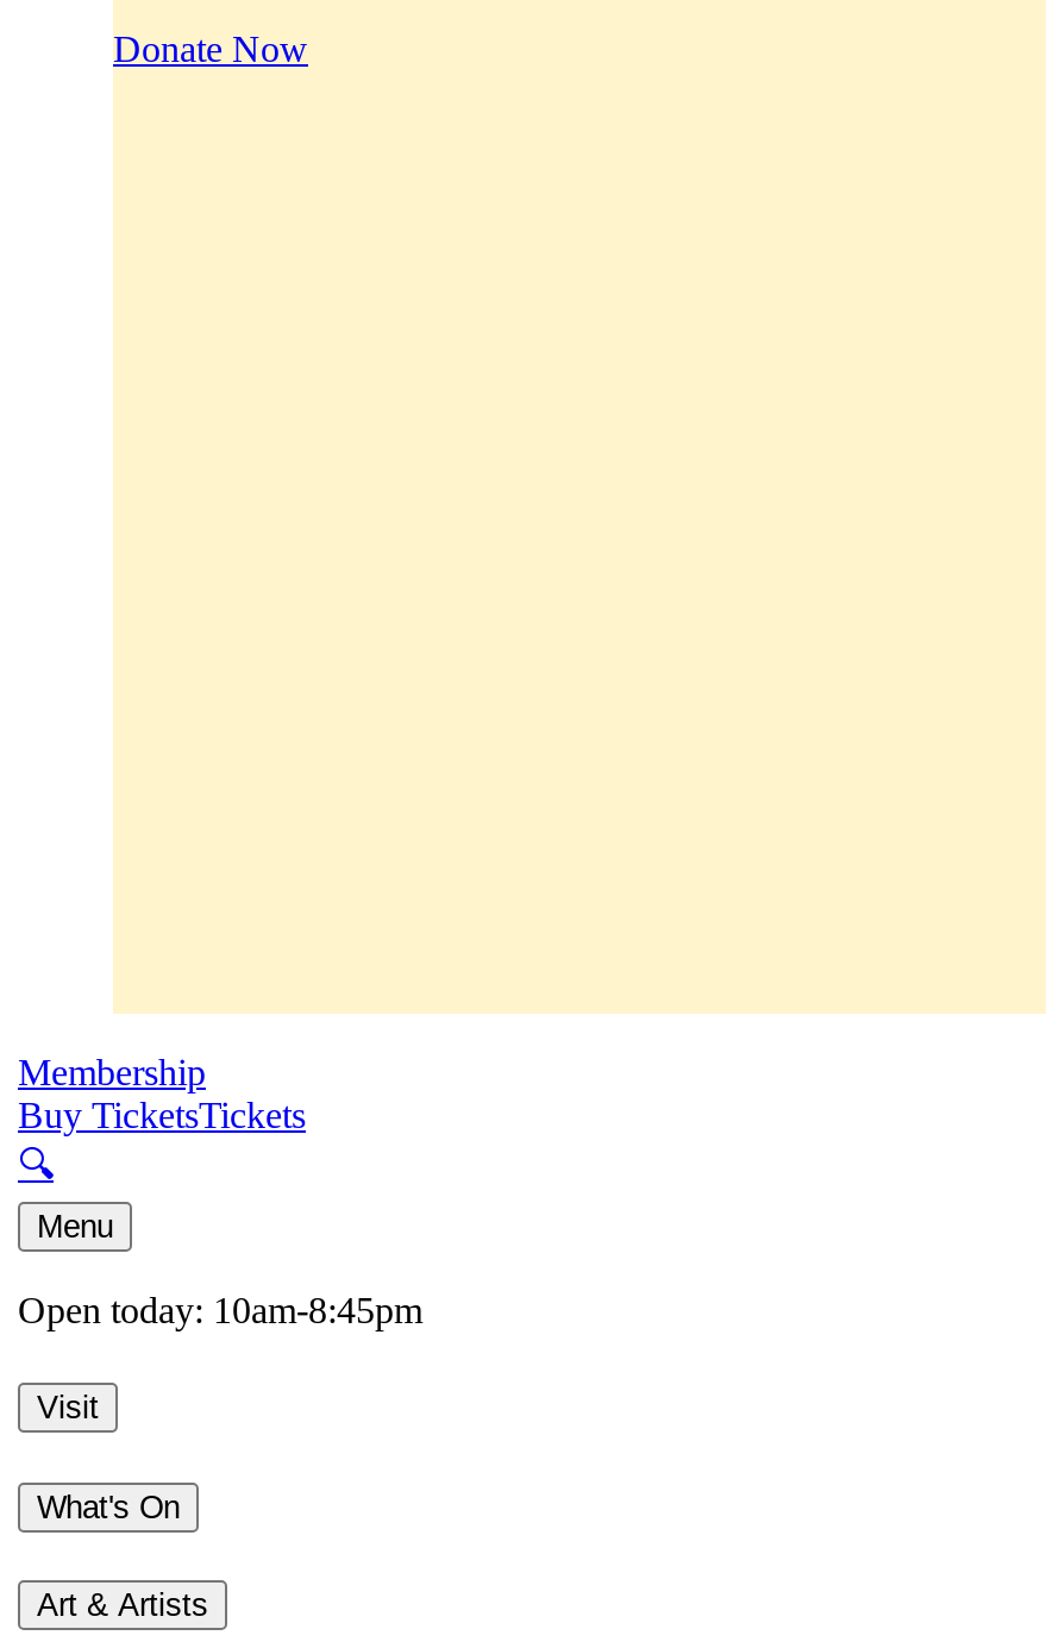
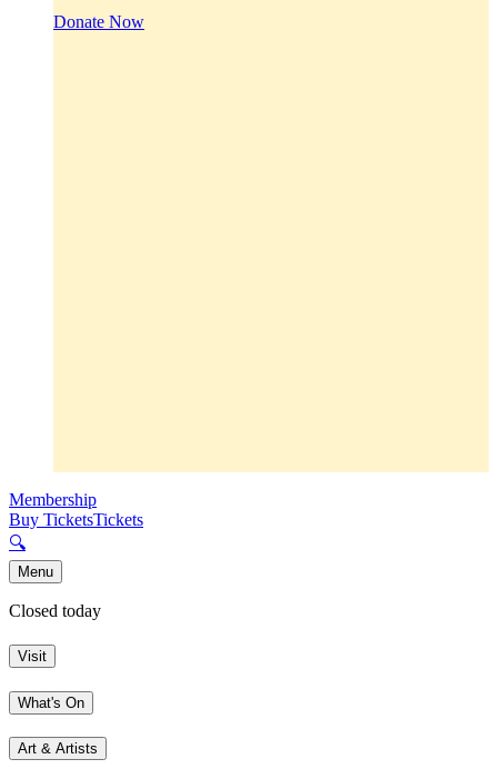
[18,1291,422,1331] Open today: 10am-8:45pm -> [9,602,101,620] Closed today

